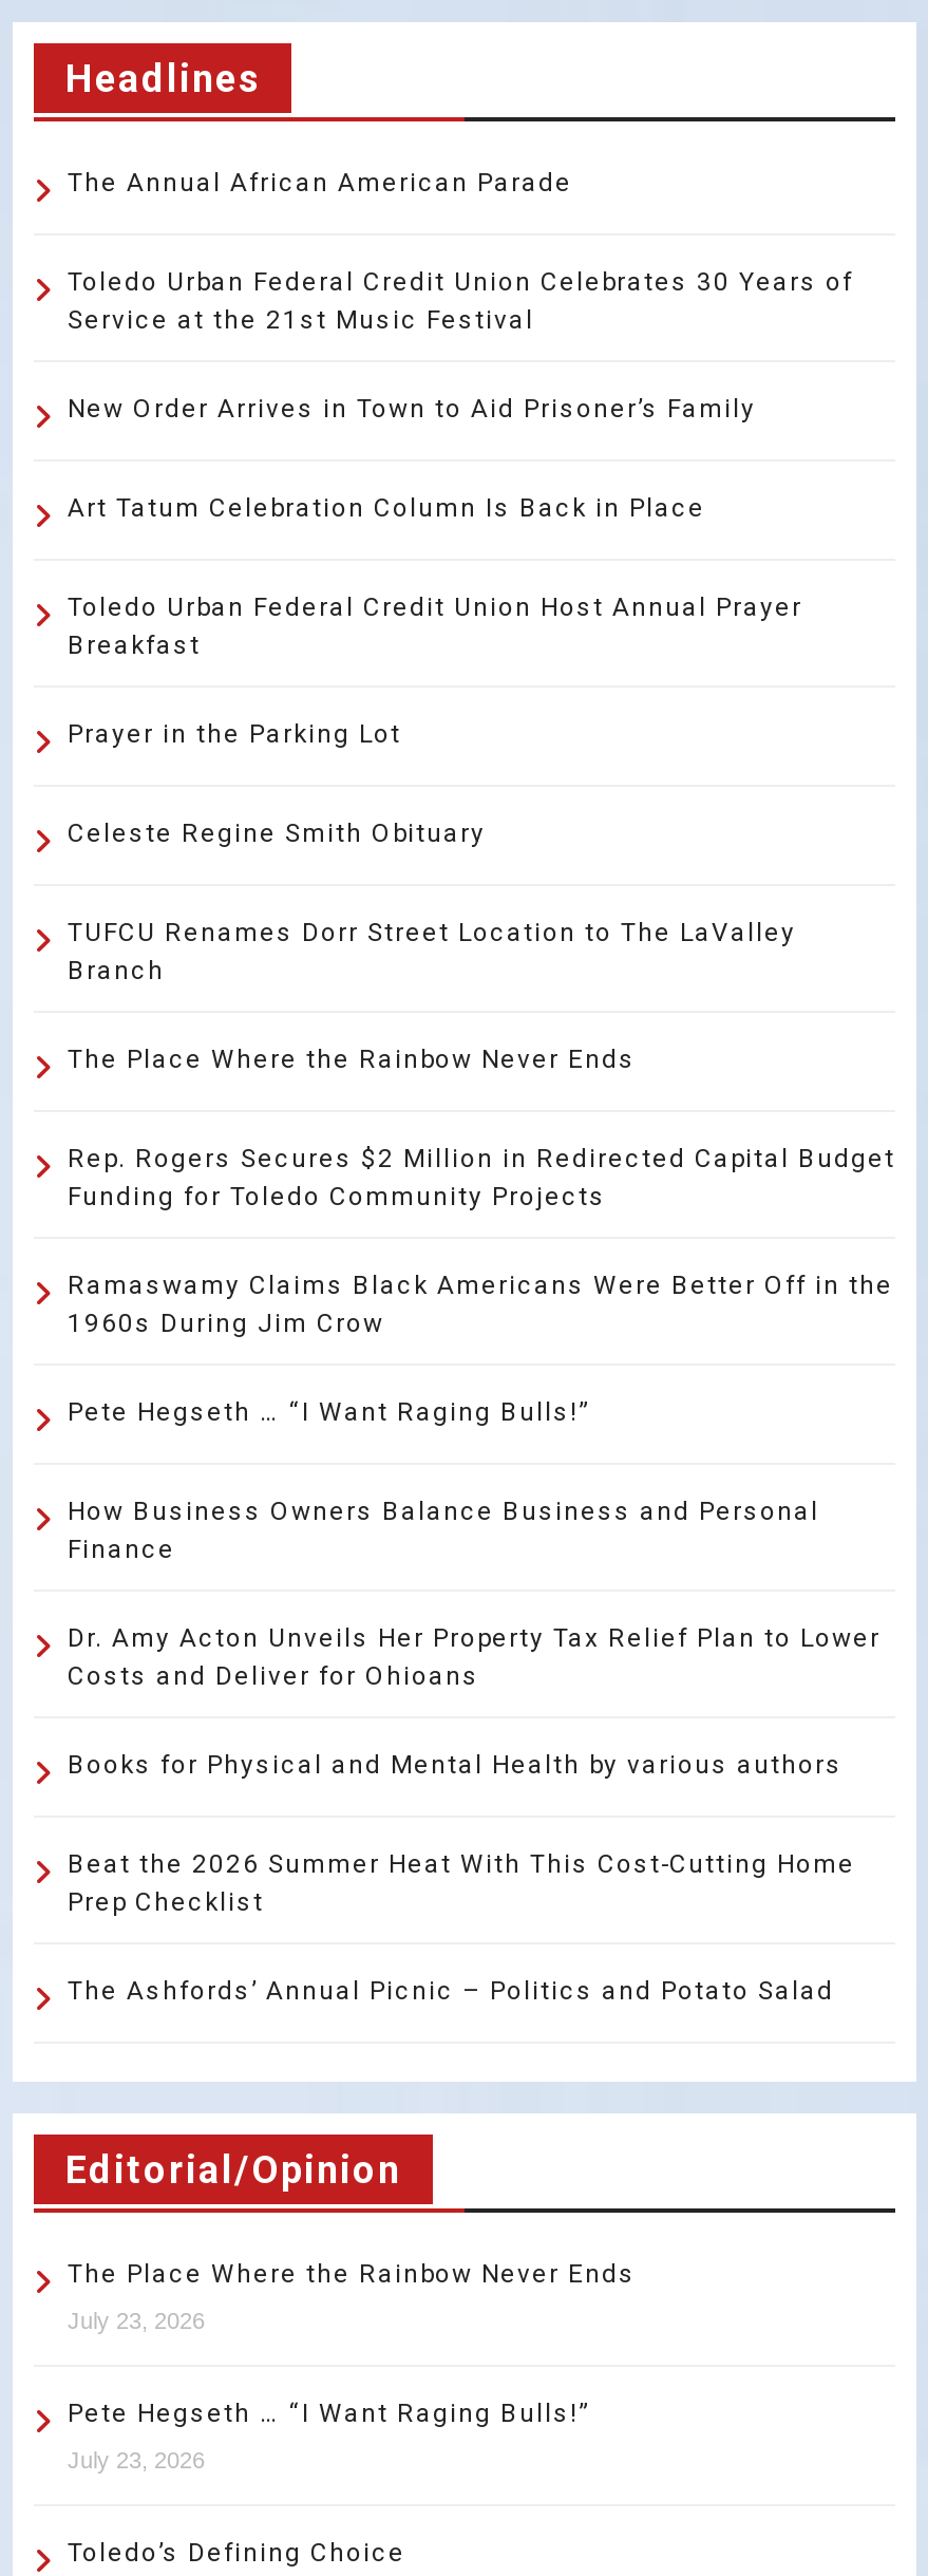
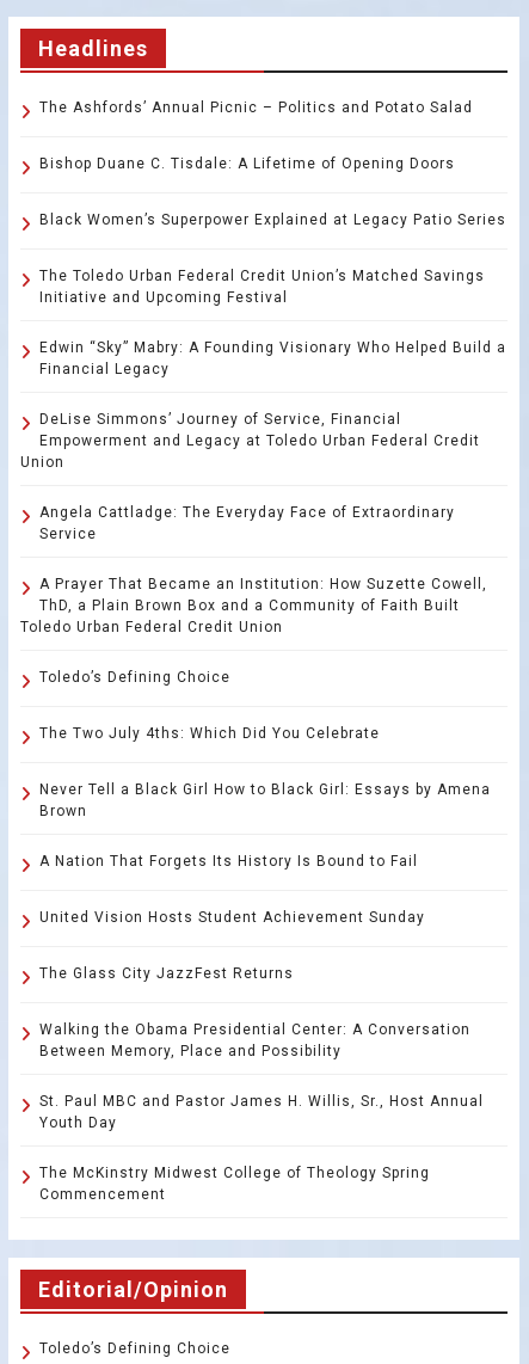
[68,167,895,1916] The Annual African American Parade | Toledo Urban Federal Credit Union Celebrates 30 Years of | Service at the 21st Music Festival | New Order Arrives in Town to Aid Prisoner’s Family | Art Tatum Celebration Column Is Back in Place | Toledo Urban Federal Credit Union Host Annual Prayer | Breakfast | Prayer in the Parking Lot | Celeste Regine Smith Obituary | TUFCU Renames Dorr Street Location to The LaValley | Branch | The Place Where the Rainbow Never Ends | Rep. Rogers Secures $2 Million in Redirected Capital Budget | Funding for Toledo Community Projects | Ramaswamy Claims Black Americans Were Better Off in the | 1960s During Jim Crow | Pete Hegseth … “I Want Raging Bulls!” | How Business Owners Balance Business and Personal | Finance | Dr. Amy Acton Unveils Her Property Tax Relief Plan to Lower | Costs and Deliver for Ohioans | Books for Physical and Mental Health by various authors | Beat the 2026 Summer Heat With This Cost-Cutting Home | Prep Checklist -> none
moved [68,1975,834,2005] -> [39,99,473,115]: The Ashfords’ Annual Picnic – Politics and Potato Salad
none -> [20,155,506,1202] Bishop Duane C. Tisdale: A Lifetime of Opening Doors | Black Women’s Superpower Explained at Legacy Patio Series | The Toledo Urban Federal Credit Union’s Matched Savings | Initiative and Upcoming Festival | Edwin “Sky” Mabry: A Founding Visionary Who Helped Build a | Financial Legacy | DeLise Simmons’ Journey of Service, Financial | Empowerment and Legacy at Toledo Urban Federal Credit | Union | Angela Cattladge: The Everyday Face of Extraordinary | Service | A Prayer That Became an Institution: How Suzette Cowell, | ThD, a Plain Brown Box and a Community of Faith Built | Toledo Urban Federal Credit Union | Toledo’s Defining Choice | The Two July 4ths: Which Did You Celebrate | Never Tell a Black Girl How to Black Girl: Essays by Amena | Brown | A Nation That Forgets Its History Is Bound to Fail | United Vision Hosts Student Achievement Sunday | The Glass City JazzFest Returns | Walking the Obama Presidential Center: A Conversation | Between Memory, Place and Possibility | St. Paul MBC and Pastor James H. Willis, Sr., Host Annual | Youth Day | The McKinstry Midwest College of Theology Spring | Commencement
moved [65,2146,401,2190] -> [38,1276,228,1301]: Editorial/Opinion
[68,2258,636,2471] The Place Where the Rainbow Never Ends | July 23, 2026 | Pete Hegseth … “I Want Raging Bulls!” | July 23, 2026 -> none

